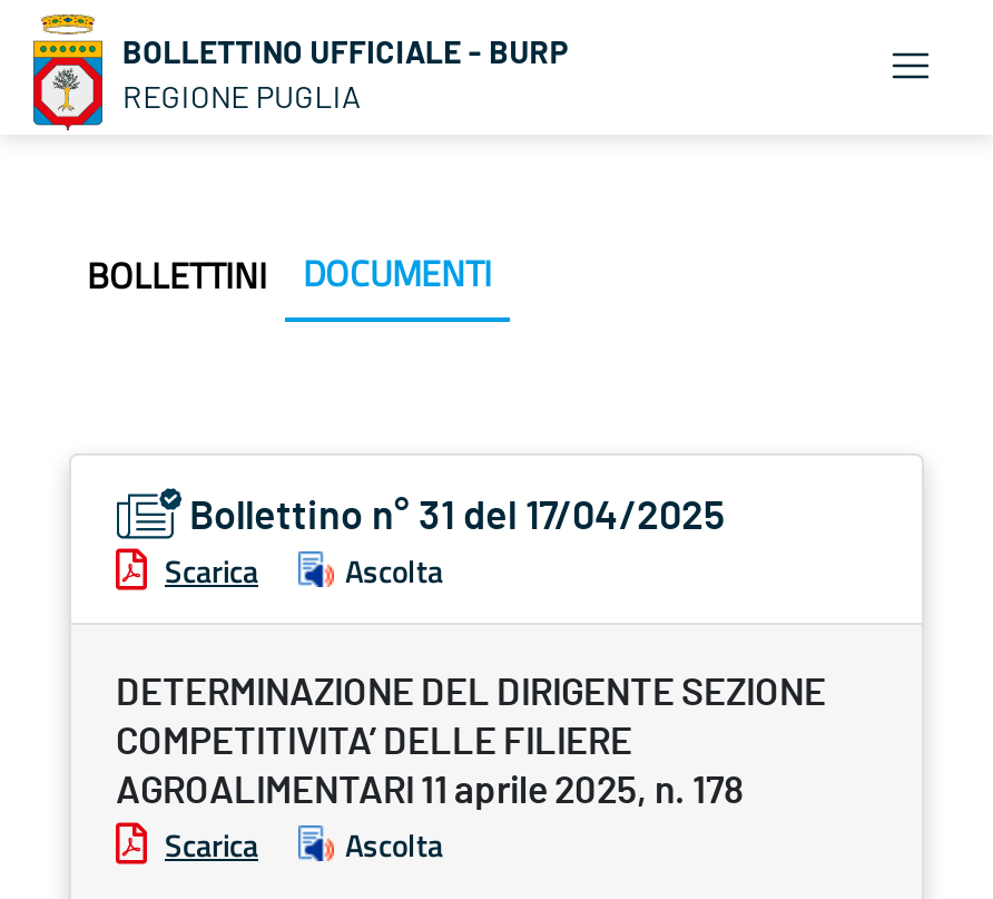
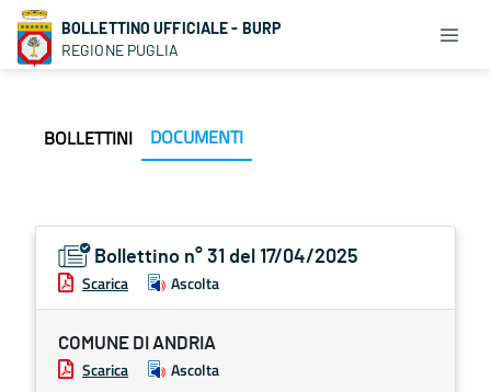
[116,674,826,810] DETERMINAZIONE DEL DIRIGENTE SEZIONE | COMPETITIVITA’ DELLE FILIERE | AGROALIMENTARI 11 aprile 2025, n. 178 -> [58,334,216,353] COMUNE DI ANDRIA

